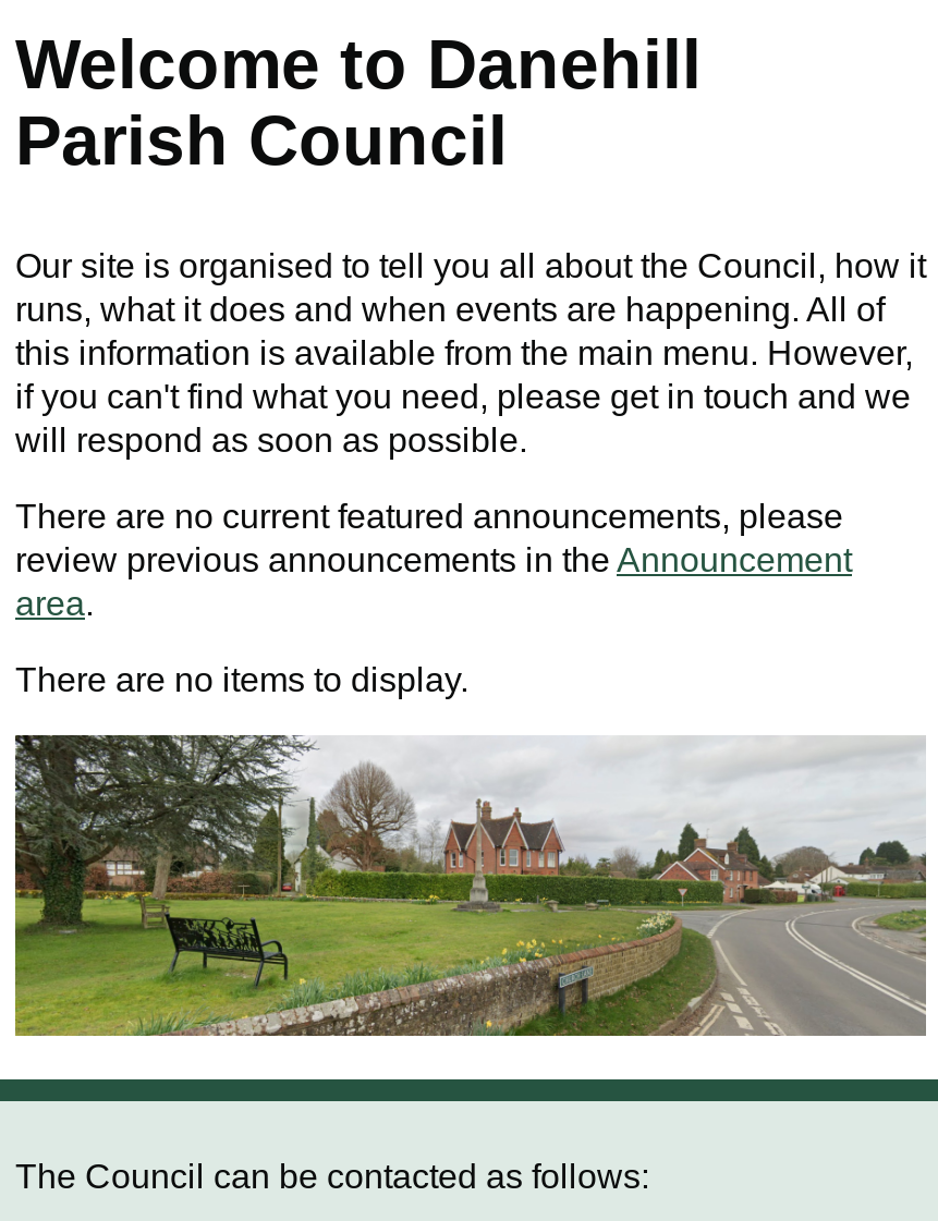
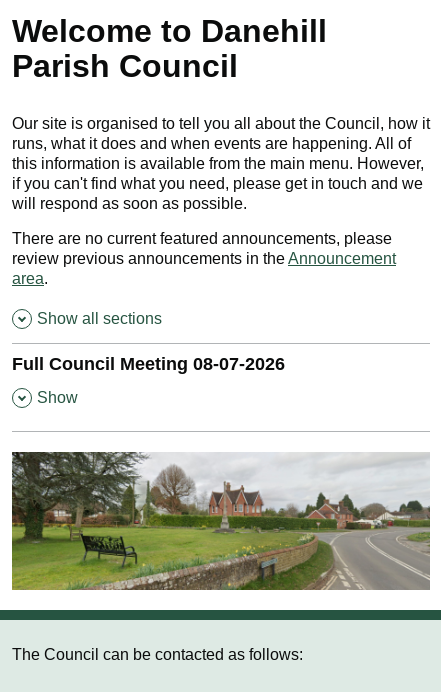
[15,660,468,698] There are no items to display. -> [12,310,285,407] Show all sections | Full Council Meeting 08-07-2026 | , Show

